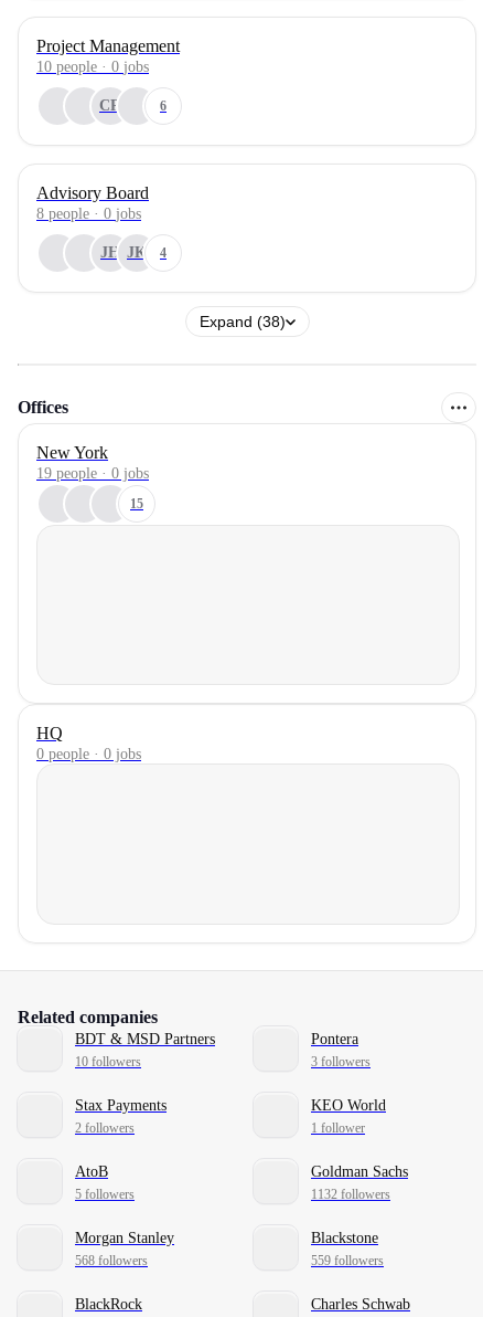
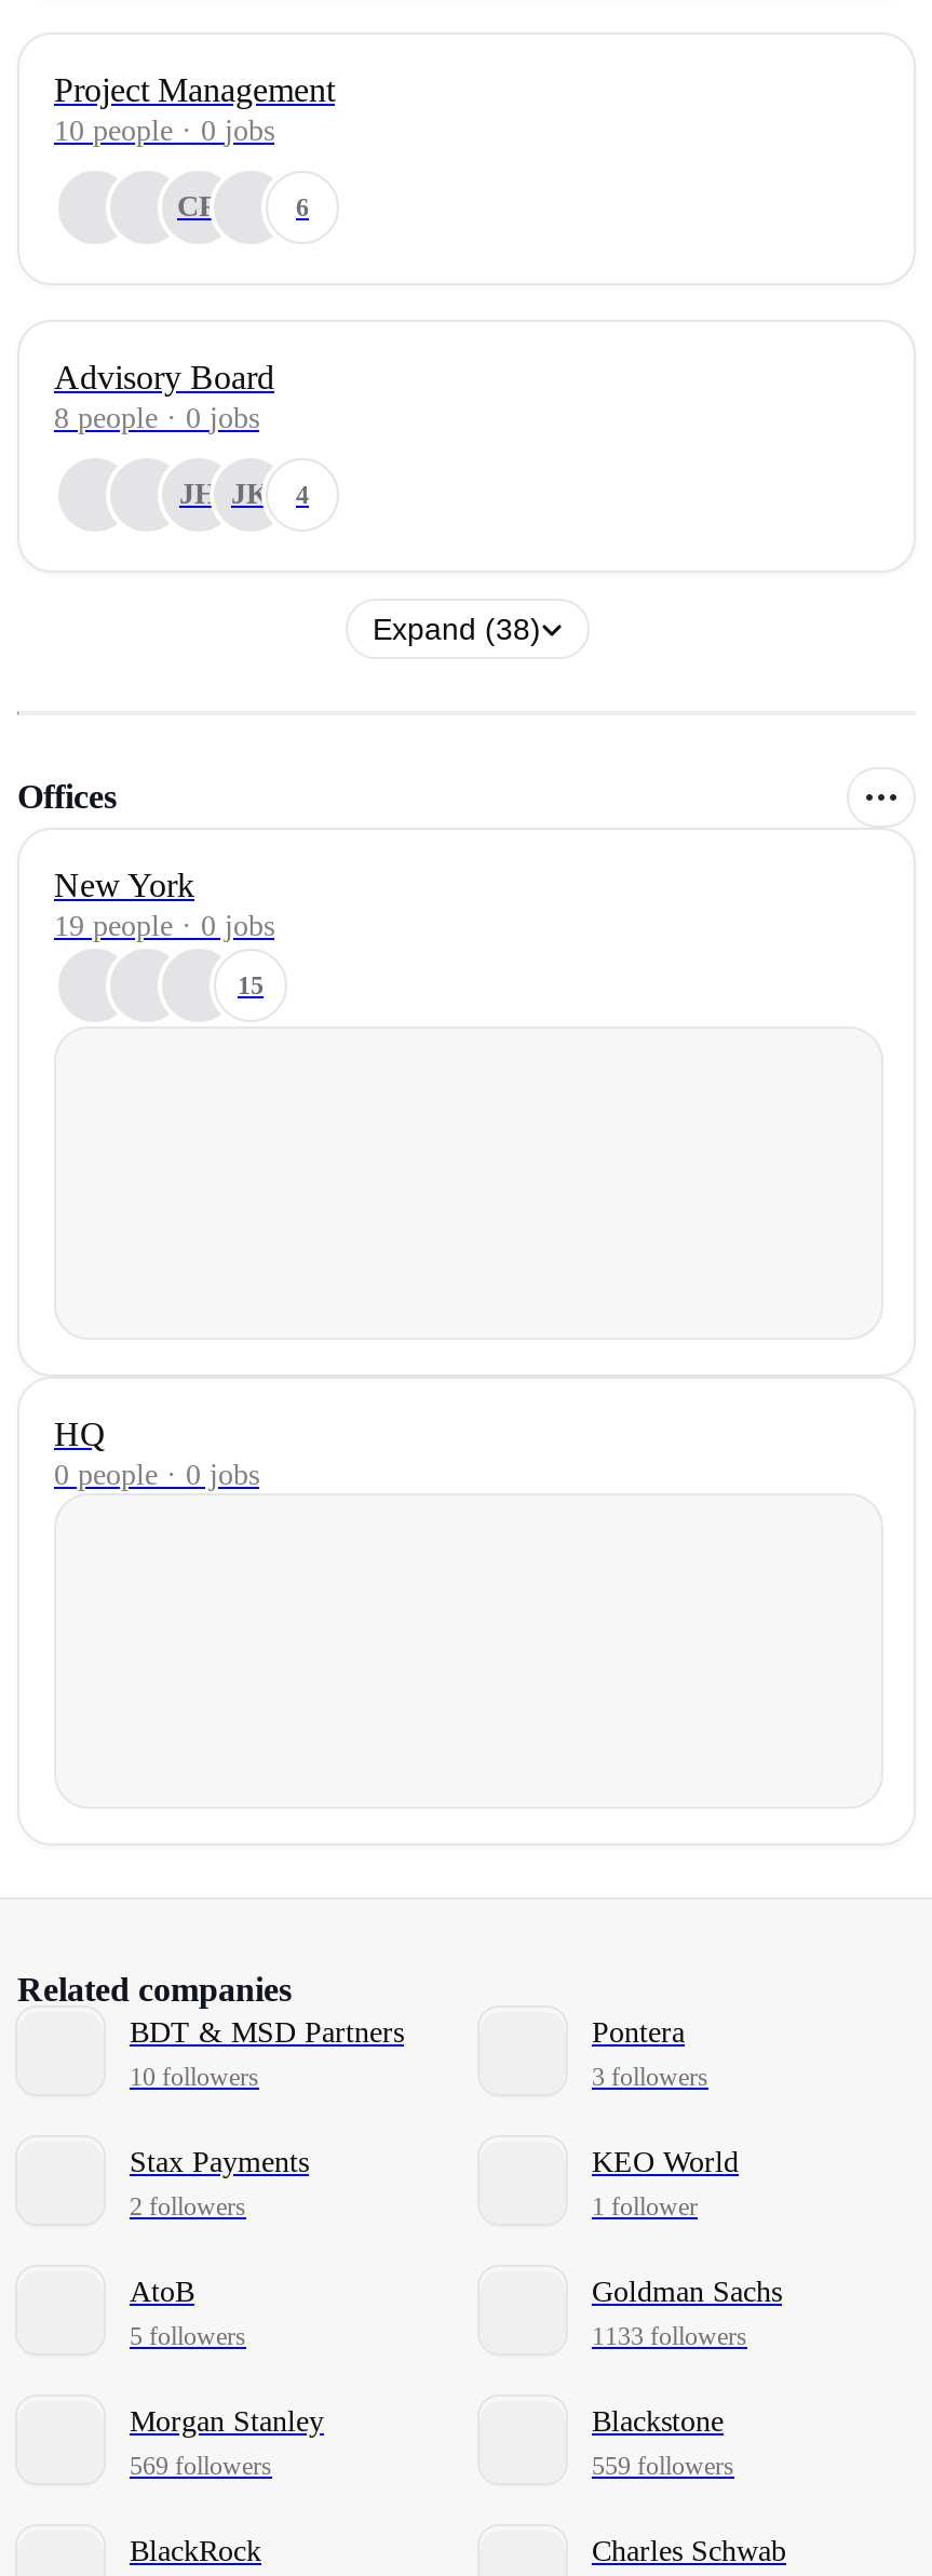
[311,1187,390,1202] 1132 followers -> [592,2321,747,2351] 1133 followers
[75,1253,148,1268] 568 followers -> [130,2451,272,2481] 569 followers

